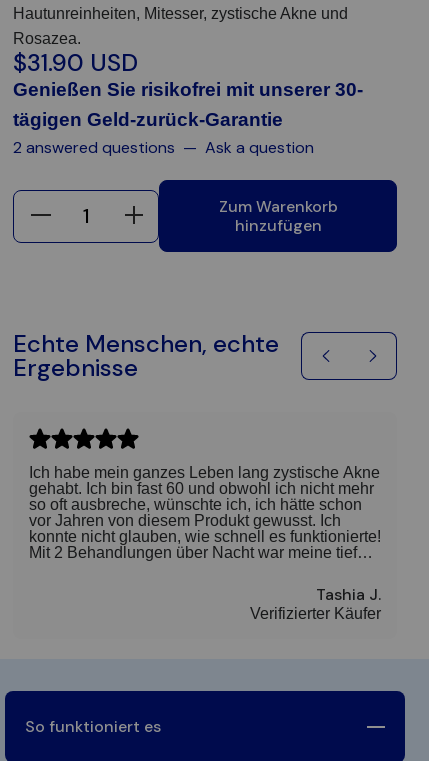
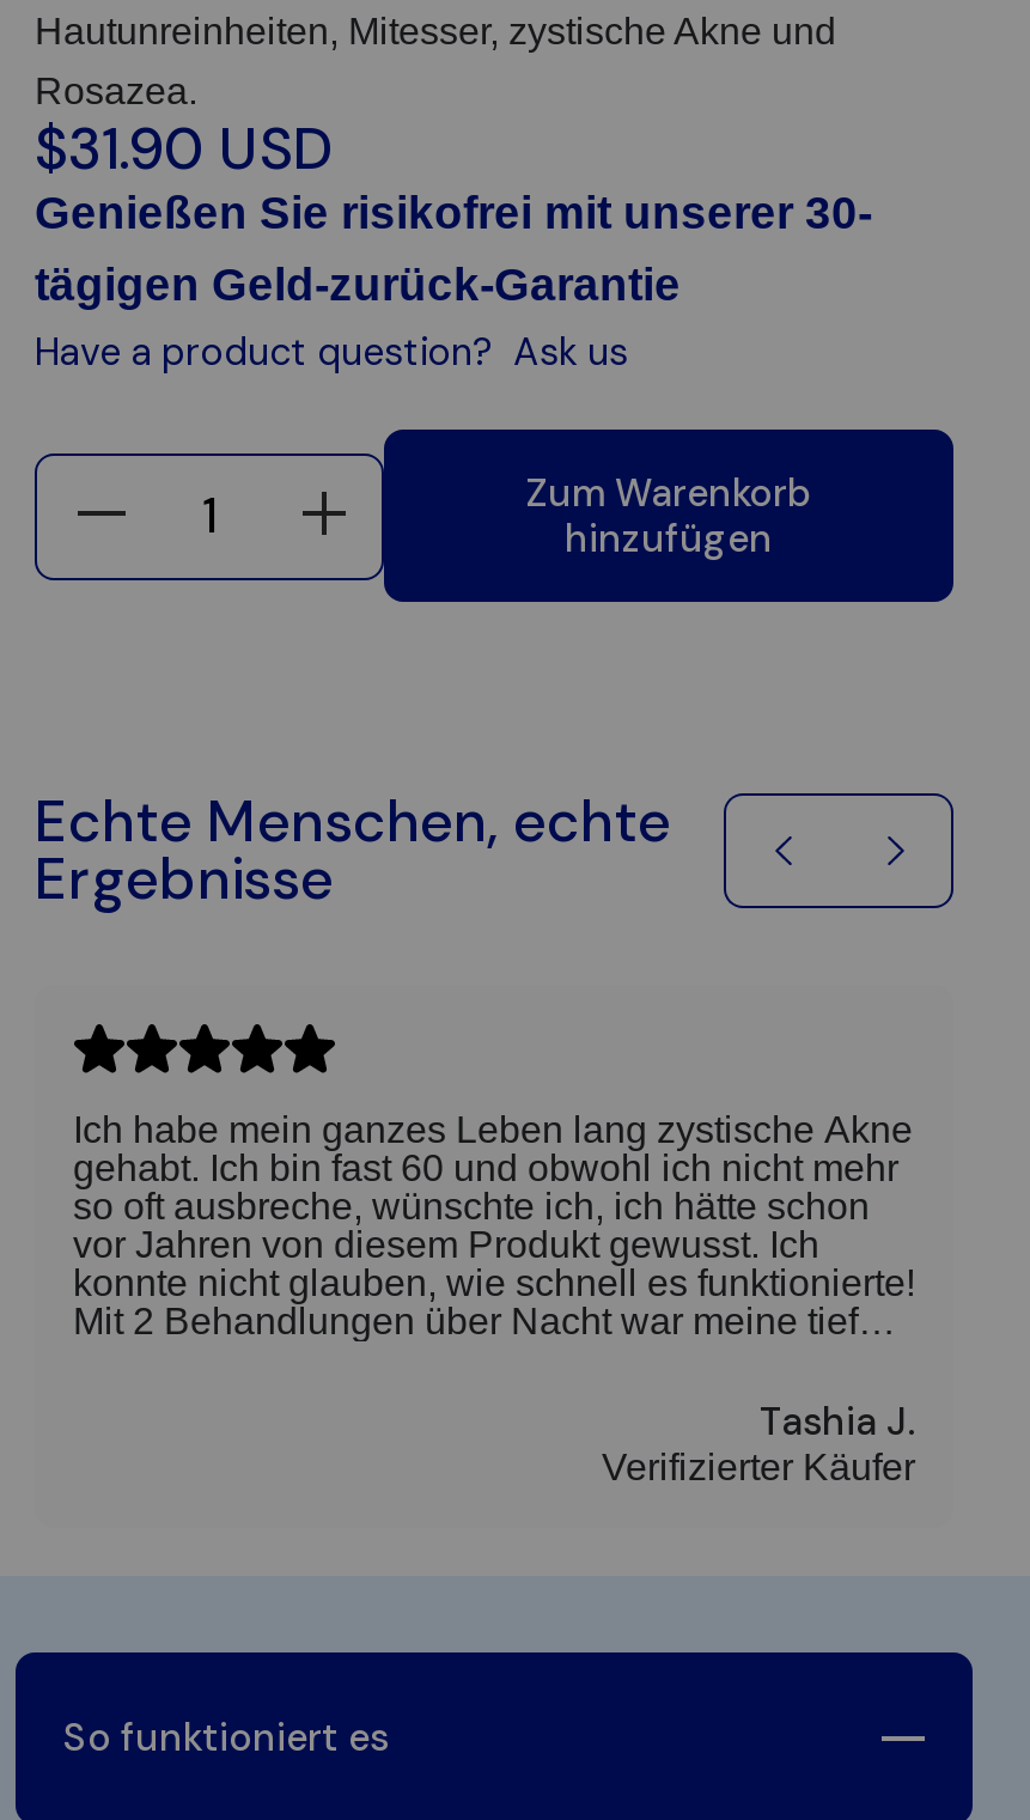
[13,137,314,158] 2 answered questions — Ask a question -> [35,327,628,377] Have a product question? Ask us

